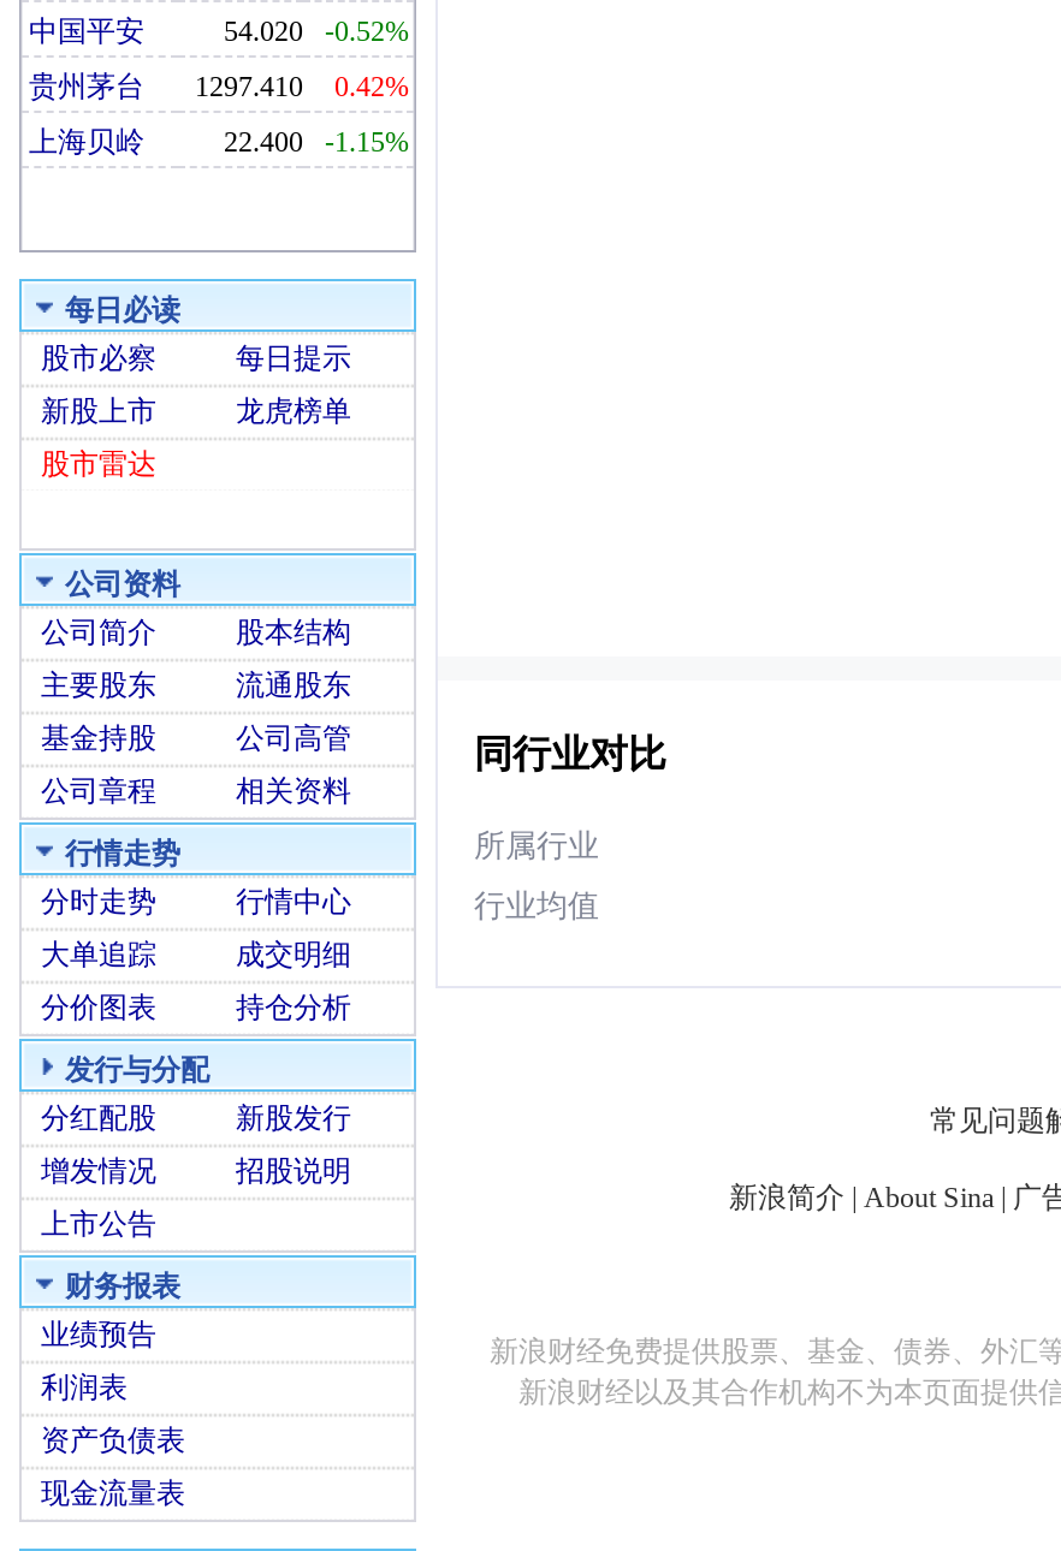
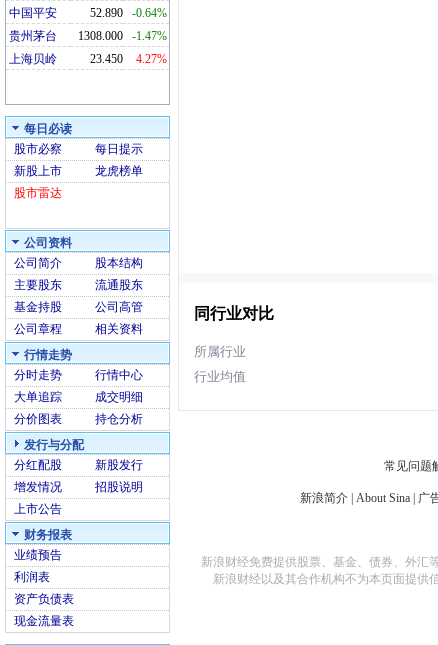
[224,14,303,48] 54.020 -> [90,6,123,20] 52.890
[325,14,409,48] -0.52% -> [132,6,167,20] -0.64%
[195,70,303,103] 1297.410 -> [78,29,123,43] 1308.000
[334,70,409,103] 0.42% -> [132,29,167,43] -1.47%
[224,125,303,159] 22.400 -> [90,52,123,66] 23.450
[325,125,409,159] -1.15% -> [136,52,167,66] 4.27%

